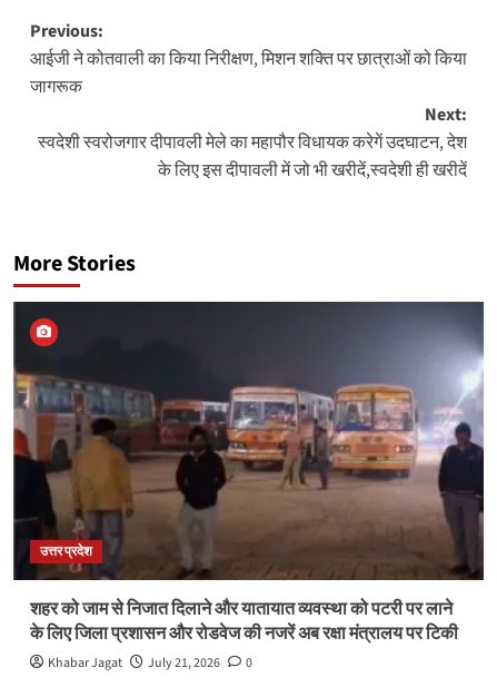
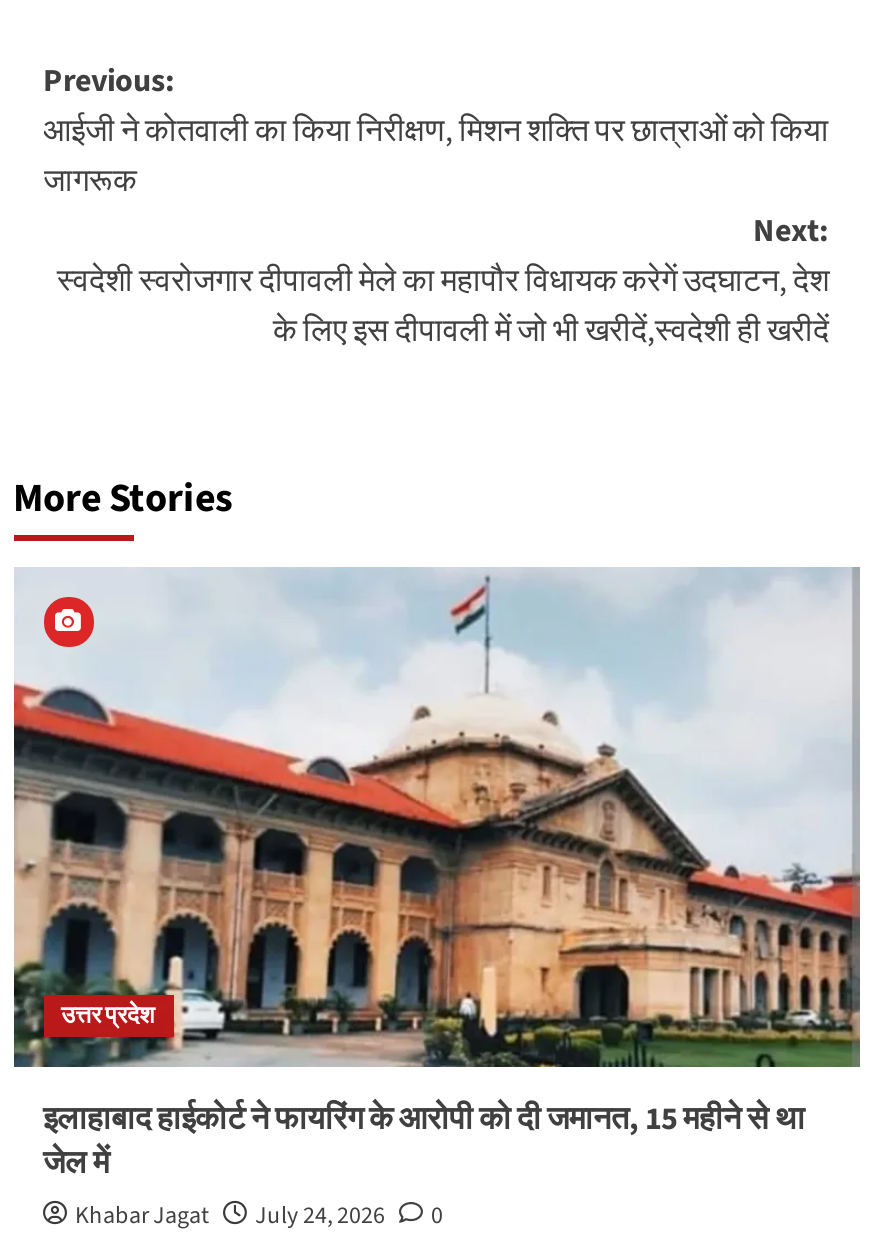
[12,301,485,645] [image] | शहर को जाम से निजात दिलाने और यातायात व्यवस्था को पटरी पर लाने | के लिए जिला प्रशासन और रोडवेज की नजरें अब रक्षा मंत्रालय पर टिकी -> [12,567,862,1184] [image] | इलाहाबाद हाईकोर्ट ने फायरिंग के आरोपी को दी जमानत, 15 महीने से था | जेल में
[47,653,252,672] Khabar Jagat July 21, 2026 0 -> [75,1198,443,1232] Khabar Jagat July 24, 2026 0

